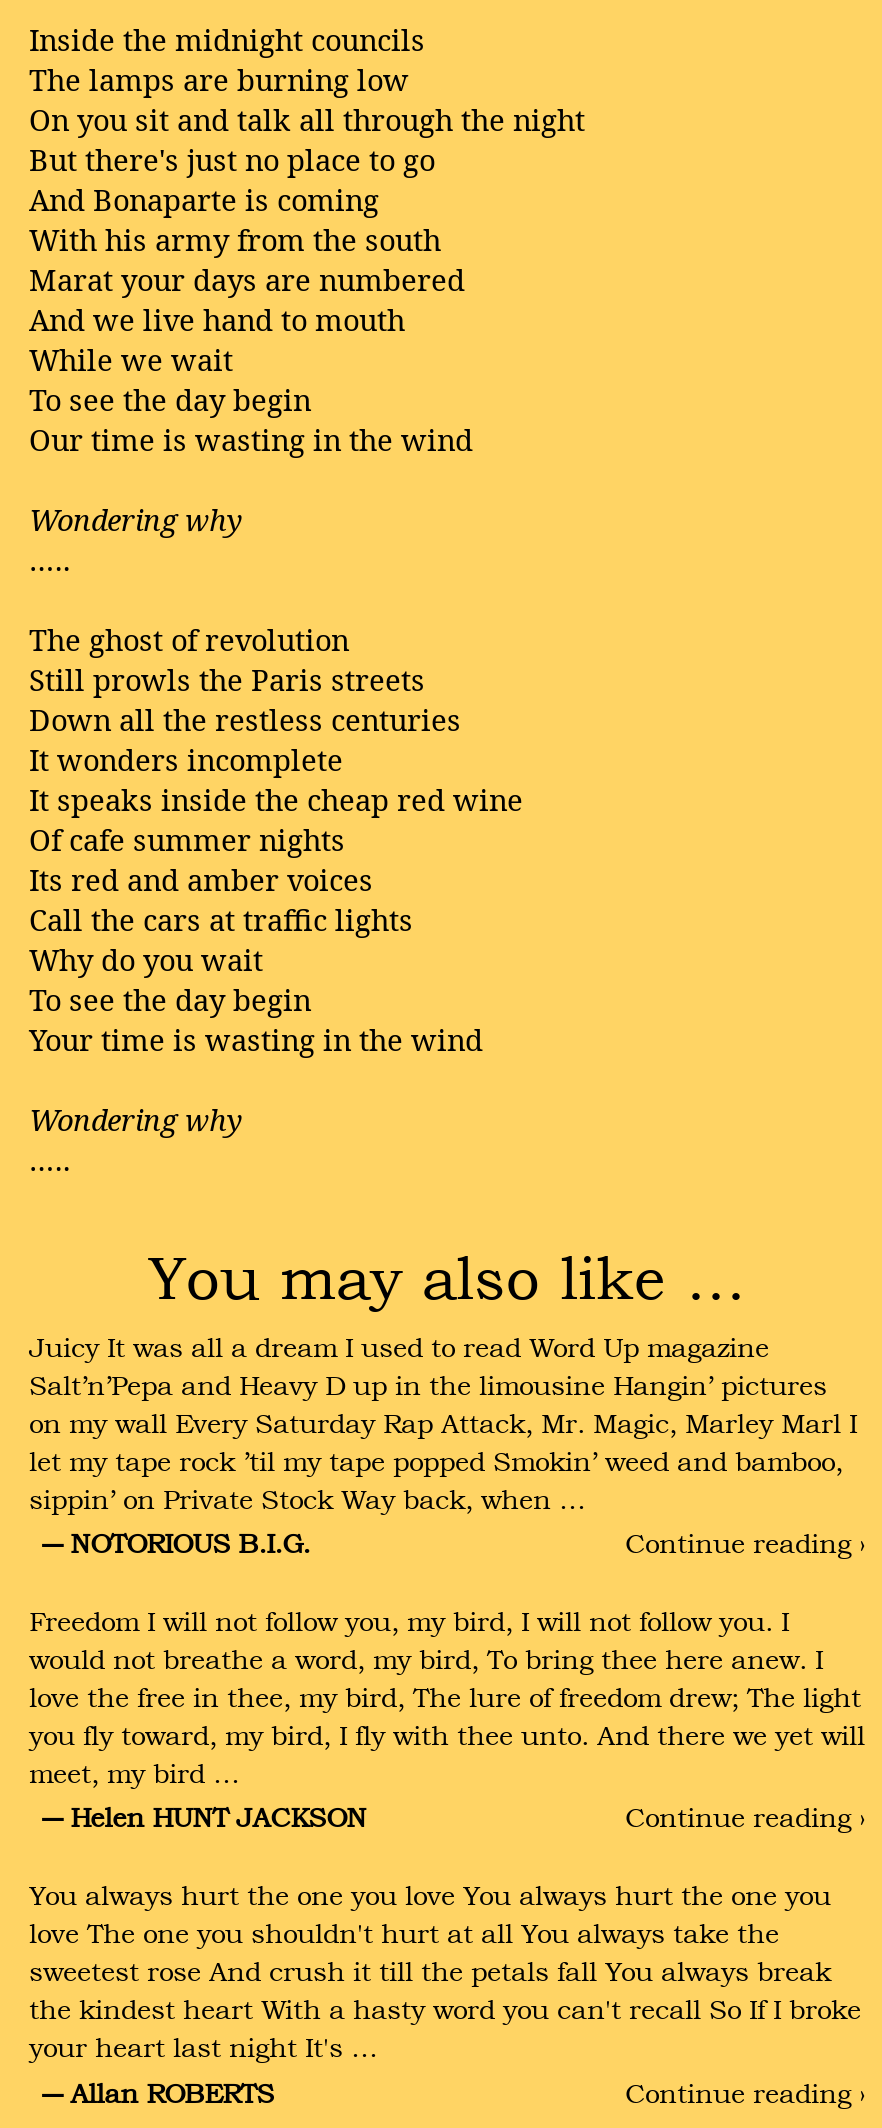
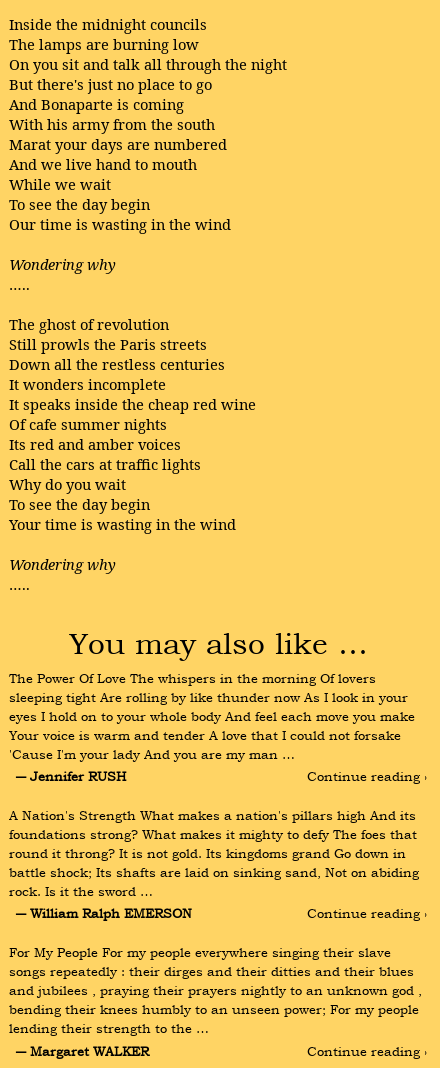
[29,1328,857,1561] Juicy It was all a dream I used to read Word Up magazine | Salt’n’Pepa and Heavy D up in the limousine Hangin’ pictures | on my wall Every Saturday Rap Attack, Mr. Magic, Marley Marl I | let my tape rock ’til my tape popped Smokin’ weed and bamboo, | sippin’ on Private Stock Way back, when … | ― NOTORIOUS B.I.G. -> [9,669,415,785] The Power Of Love The whispers in the morning Of lovers | sleeping tight Are rolling by like thunder now As I look in your | eyes I hold on to your whole body And feel each move you make | Your voice is warm and tender A love that I could not forsake | 'Cause I'm your lady And you are my man … | ― Jennifer RUSH
[29,1603,865,1836] Freedom I will not follow you, my bird, I will not follow you. I | would not breathe a word, my bird, To bring thee here anew. I | love the free in thee, my bird, The lure of freedom drew; The light | you fly toward, my bird, I fly with thee unto. And there we yet will | meet, my bird … | ― Helen HUNT JACKSON -> [9,806,419,922] A Nation's Strength What makes a nation's pillars high And its | foundations strong? What makes it mighty to defy The foes that | round it throng? It is not gold. Its kingdoms grand Go down in | battle shock; Its shafts are laid on sinking sand, Not on abiding | rock. Is it the sword … | ― William Ralph EMERSON
[29,1878,861,2110] You always hurt the one you love You always hurt the one you | love The one you shouldn't hurt at all You always take the | sweetest rose And crush it till the petals fall You always break | the kindest heart With a hasty word you can't recall So If I broke | your heart last night It's … | ― Allan ROBERTS -> [9,943,422,1060] For My People For my people everywhere singing their slave | songs repeatedly : their dirges and their ditties and their blues | and jubilees , praying their prayers nightly to an unknown god , | bending their knees humbly to an unseen power; For my people | lending their strength to the … | ― Margaret WALKER

